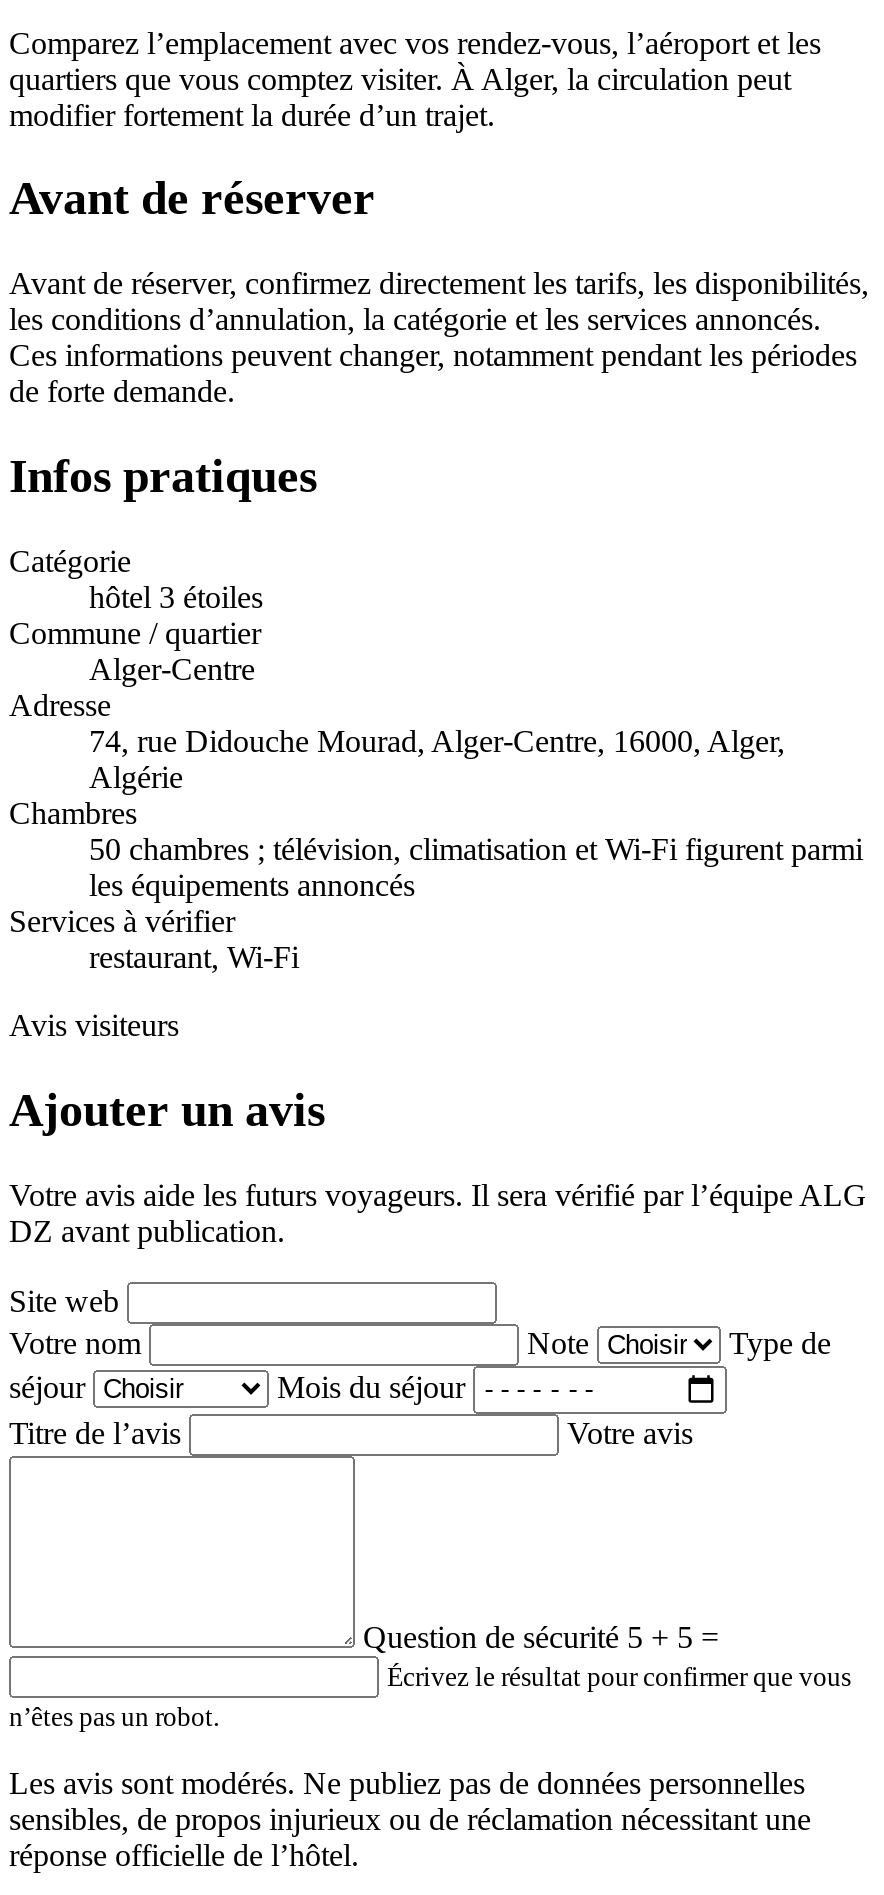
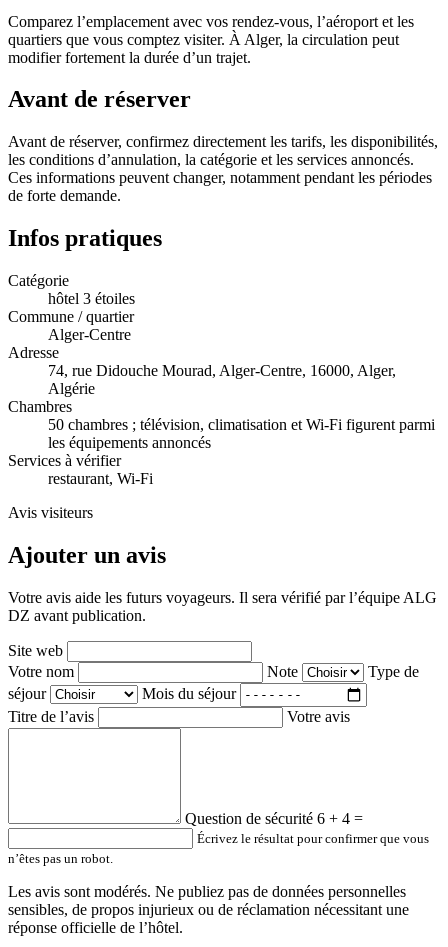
[363,1620,719,1654] Question de sécurité 5 + 5 = -> [185,810,363,827] Question de sécurité 6 + 4 =

